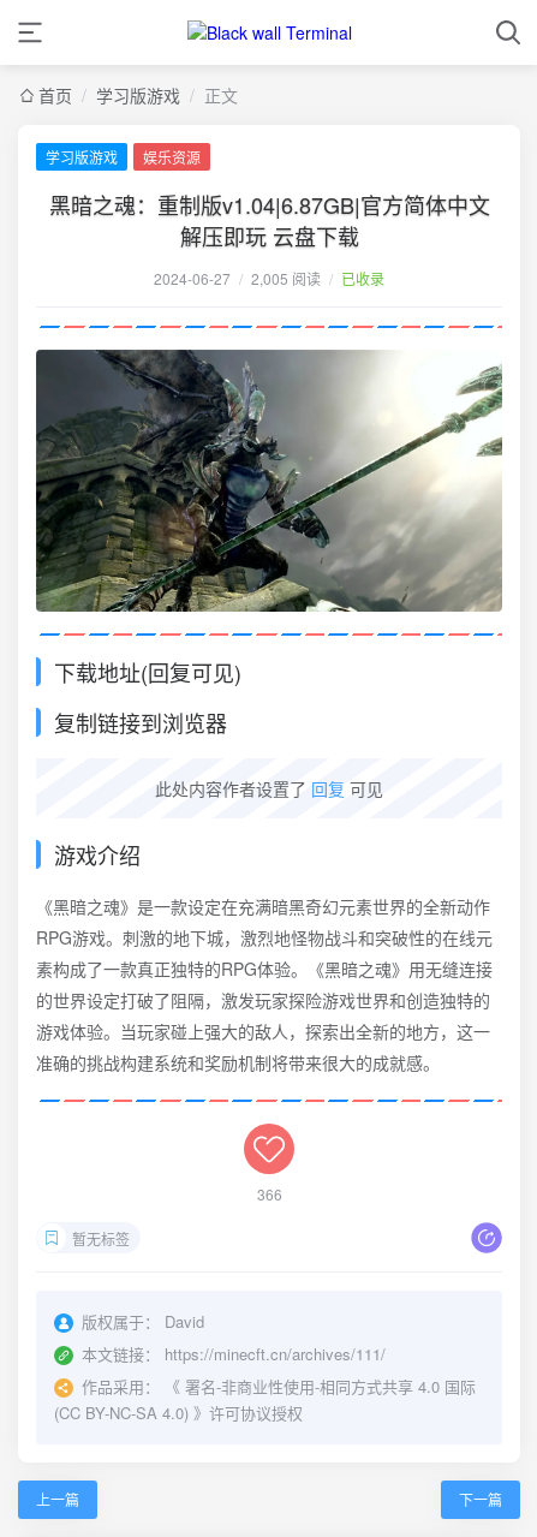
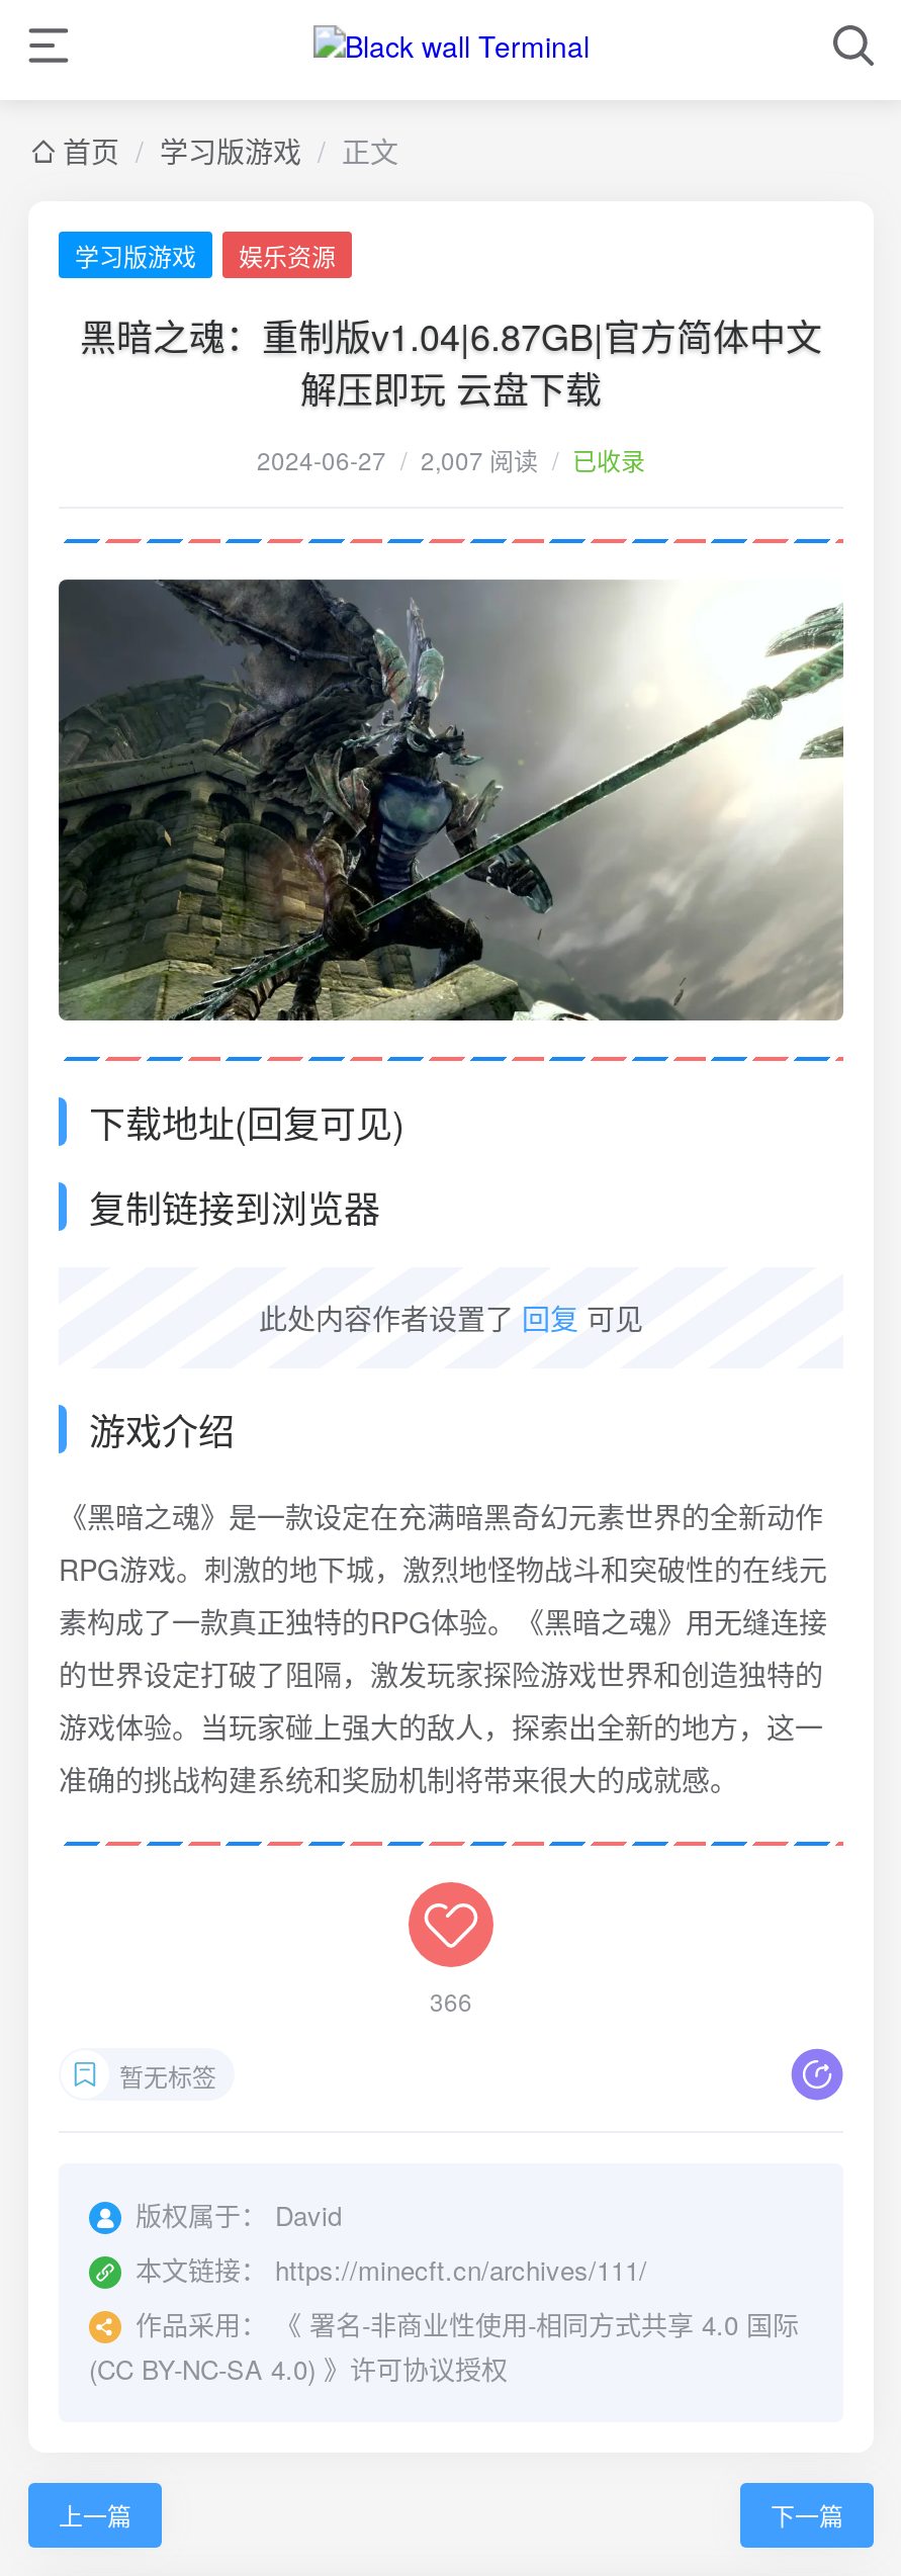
[154,268,384,288] 2024-06-27 / 2,005 阅读 / 已收录 -> [257,442,645,476] 2024-06-27 / 2,007 阅读 / 已收录

